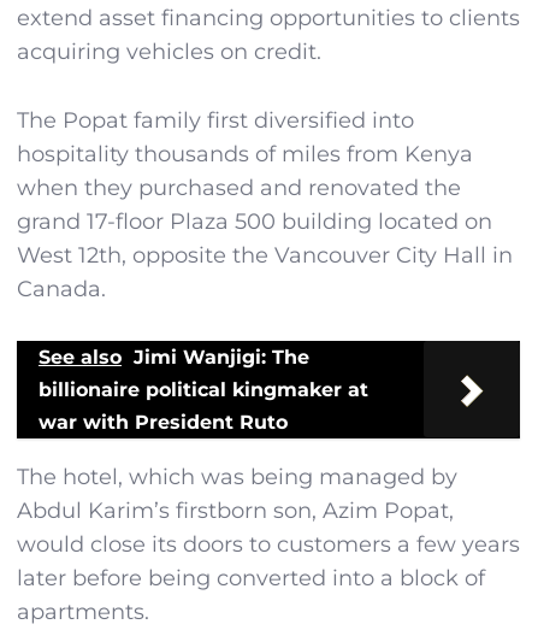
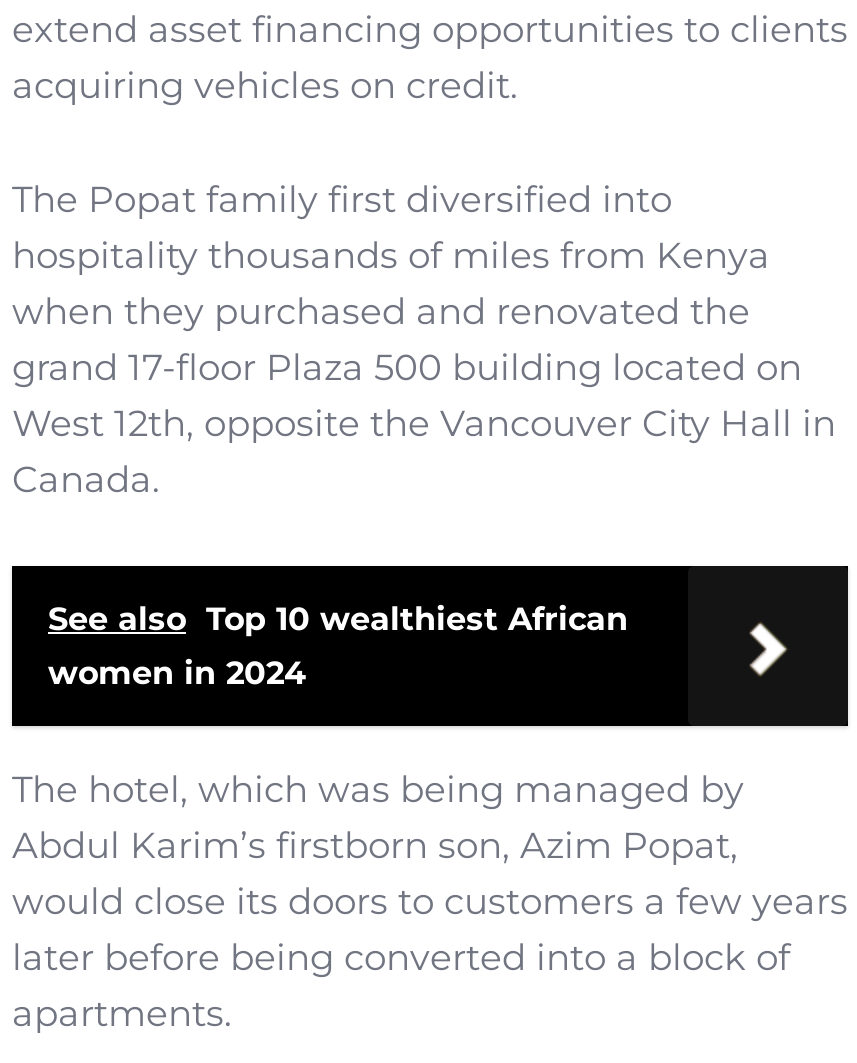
[39,345,368,433] See also Jimi Wanjigi: The | billionaire political kingmaker at | war with President Ruto -> [48,599,628,691] See also Top 10 wealthiest African | women in 2024

